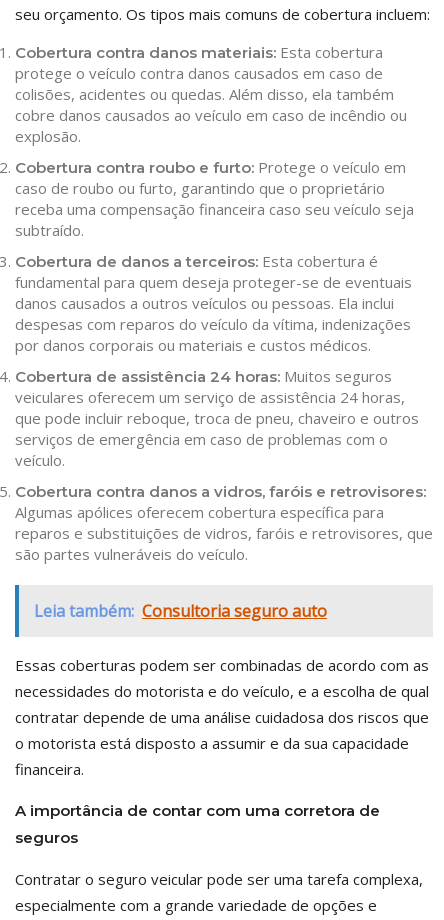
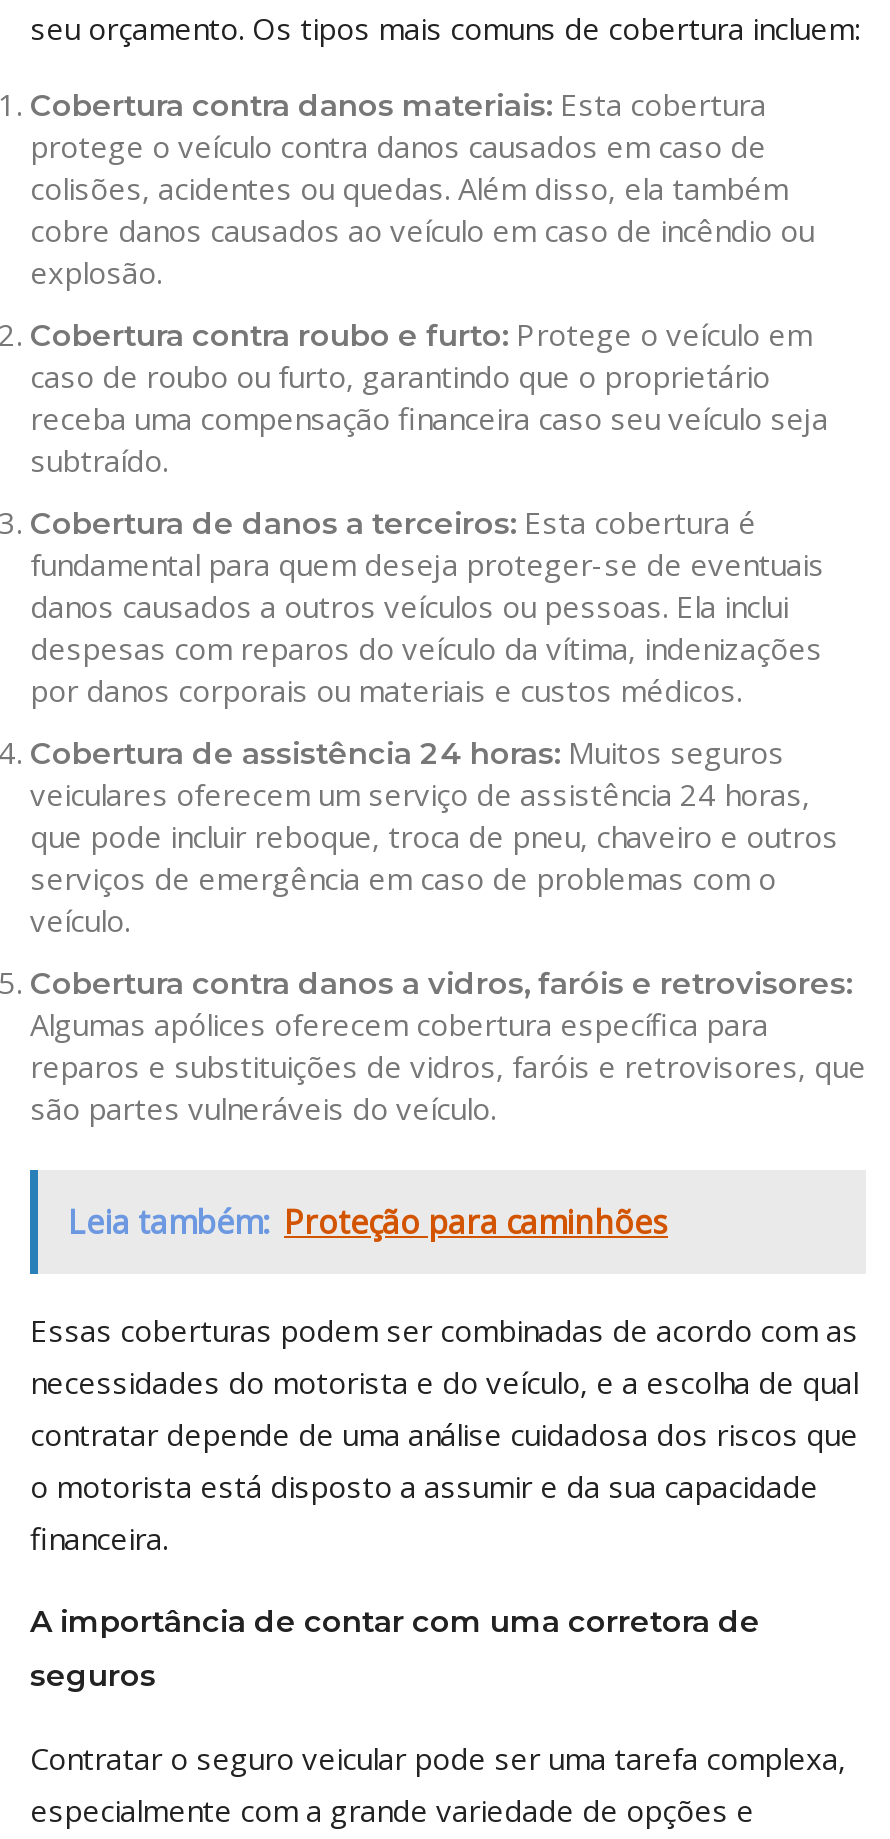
[34,600,327,622] Leia também: Consultoria seguro auto -> [68,1200,668,1244] Leia também: Proteção para caminhões

